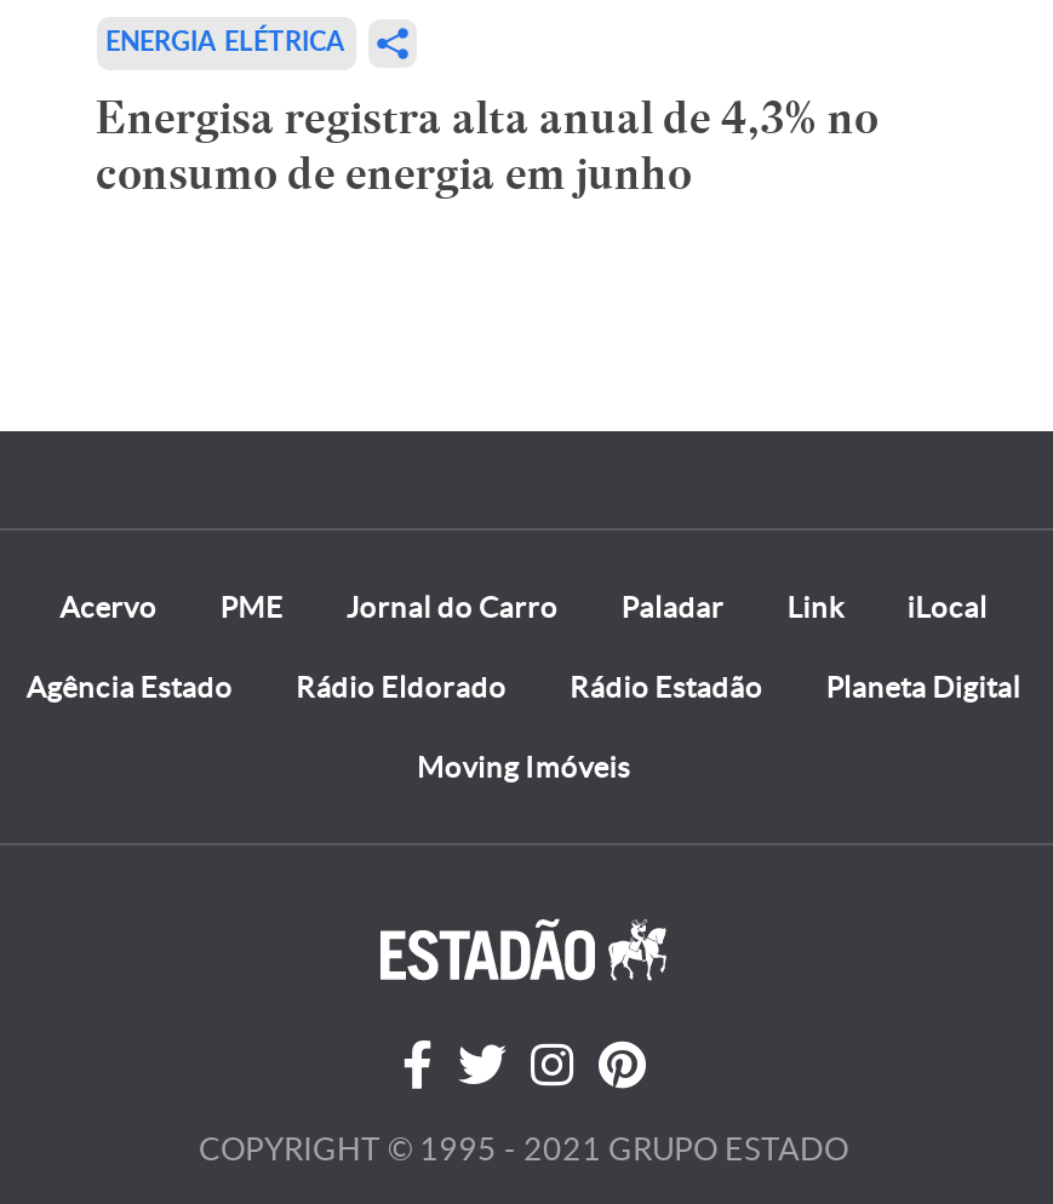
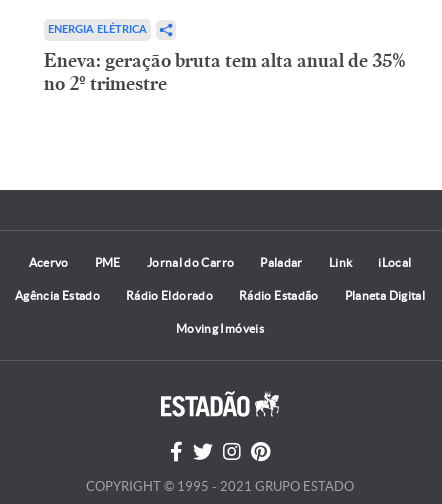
[96,89,879,201] Energisa registra alta anual de 4,3% no | consumo de energia em junho -> [43,49,405,95] Eneva: geração bruta tem alta anual de 35% | no 2º trimestre

